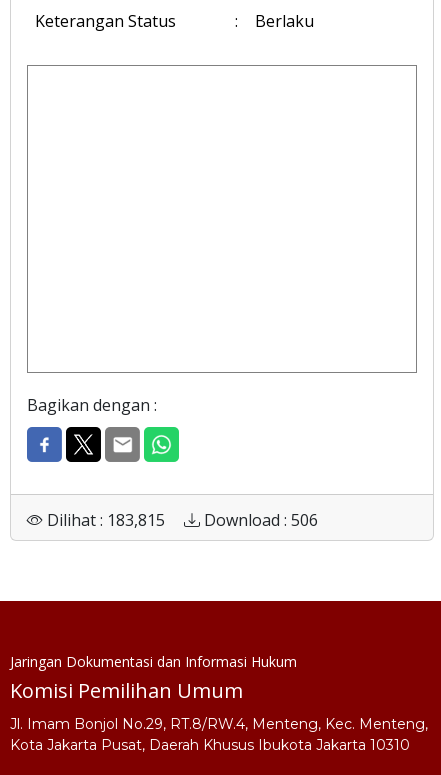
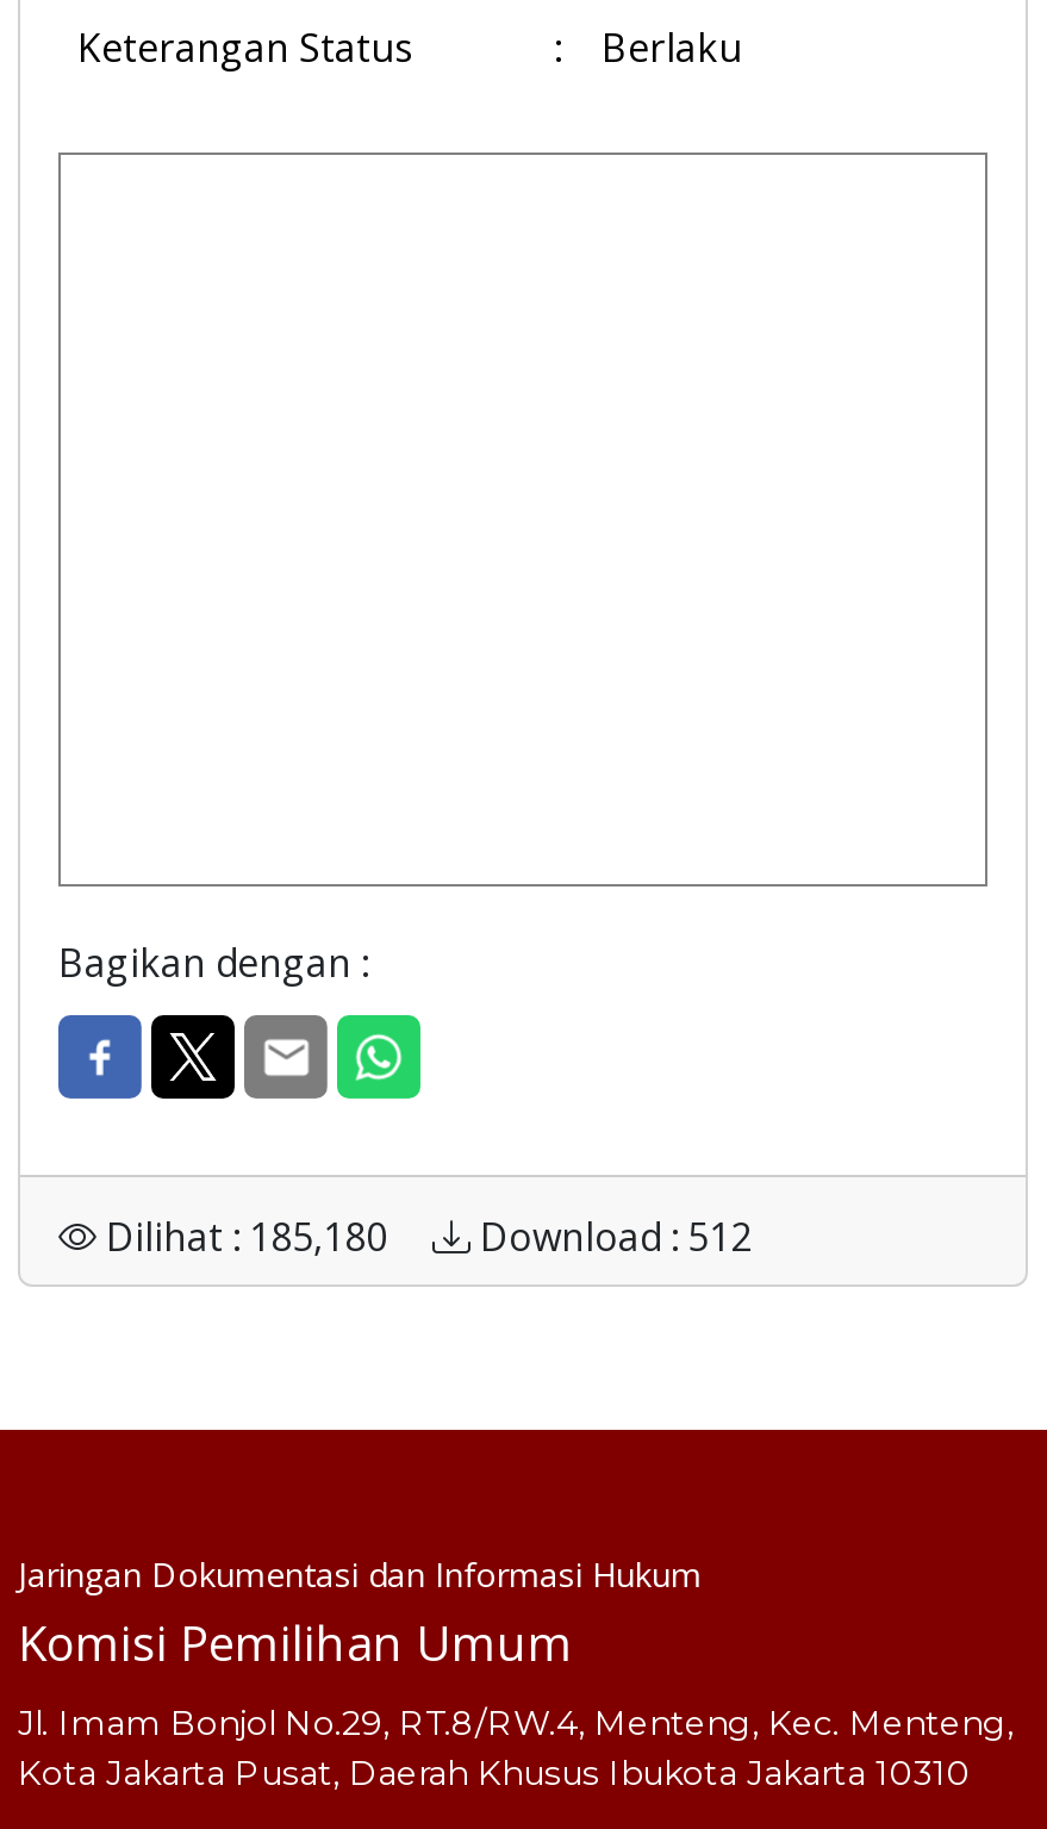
[43,509,169,531] Dilihat : 183,815 -> [96,1211,397,1263] Dilihat : 185,180
[200,509,318,531] Download : 506 -> [470,1211,752,1263] Download : 512

